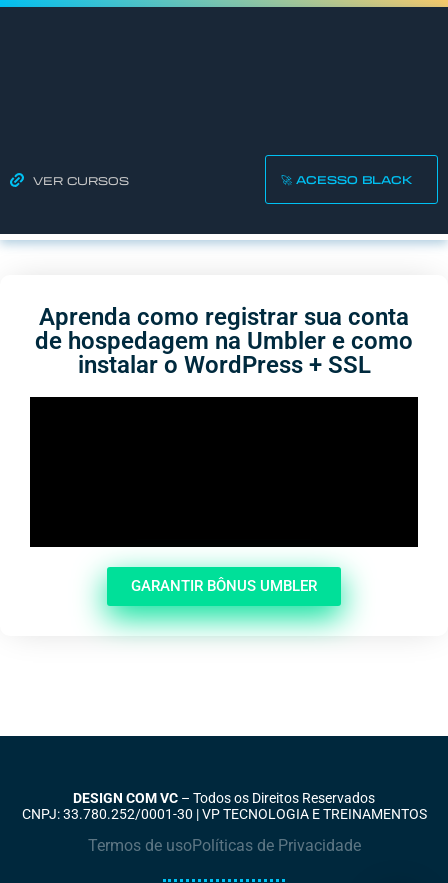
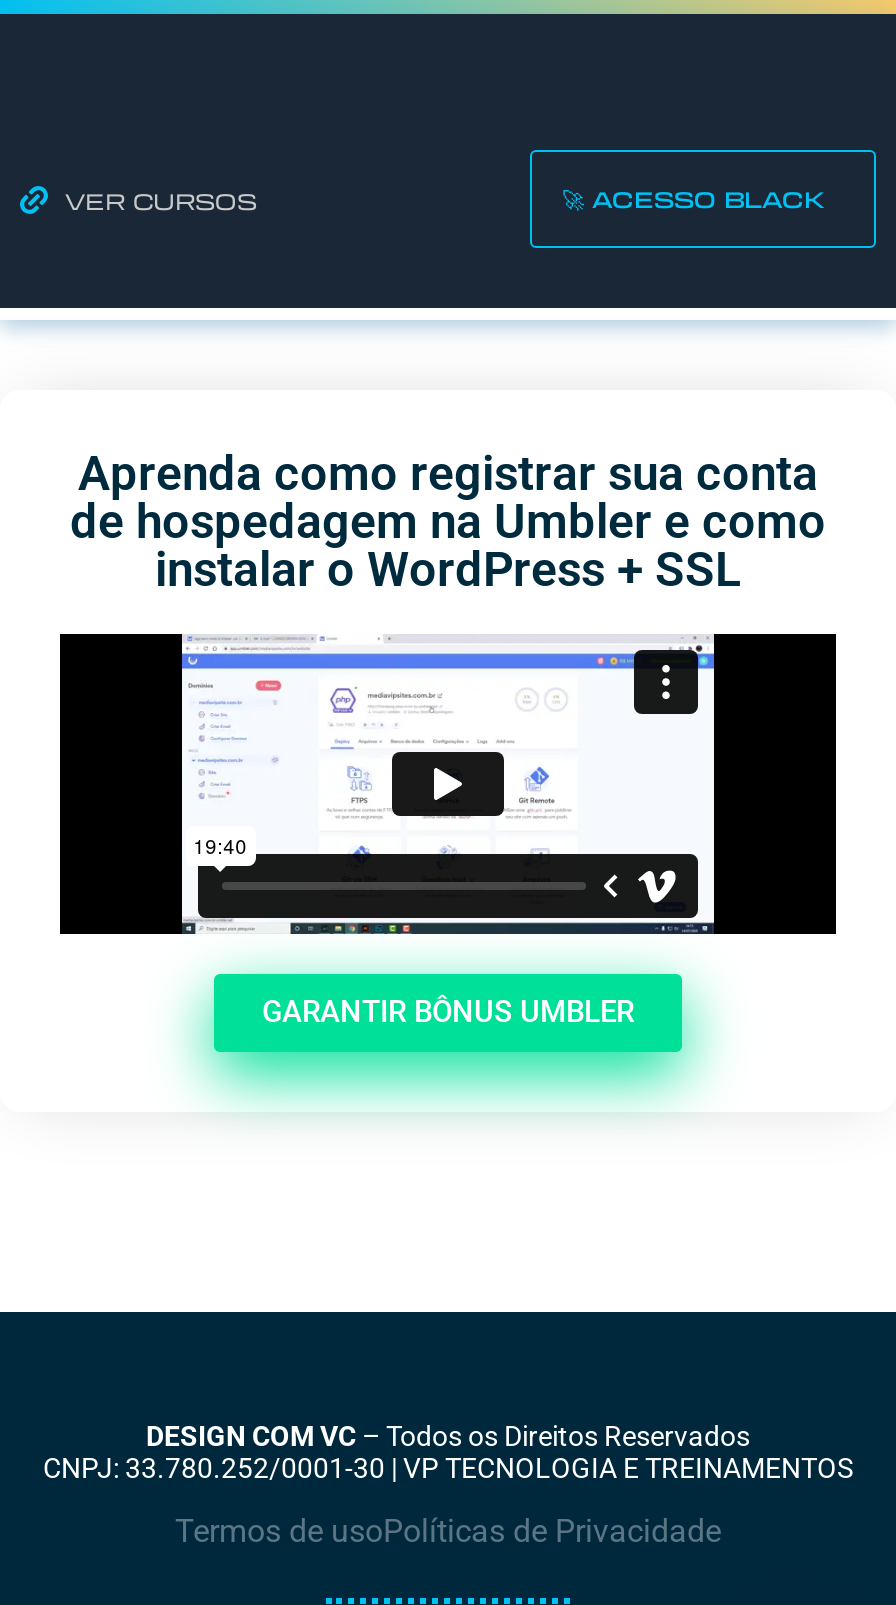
none -> [178,634,718,936] [image]

